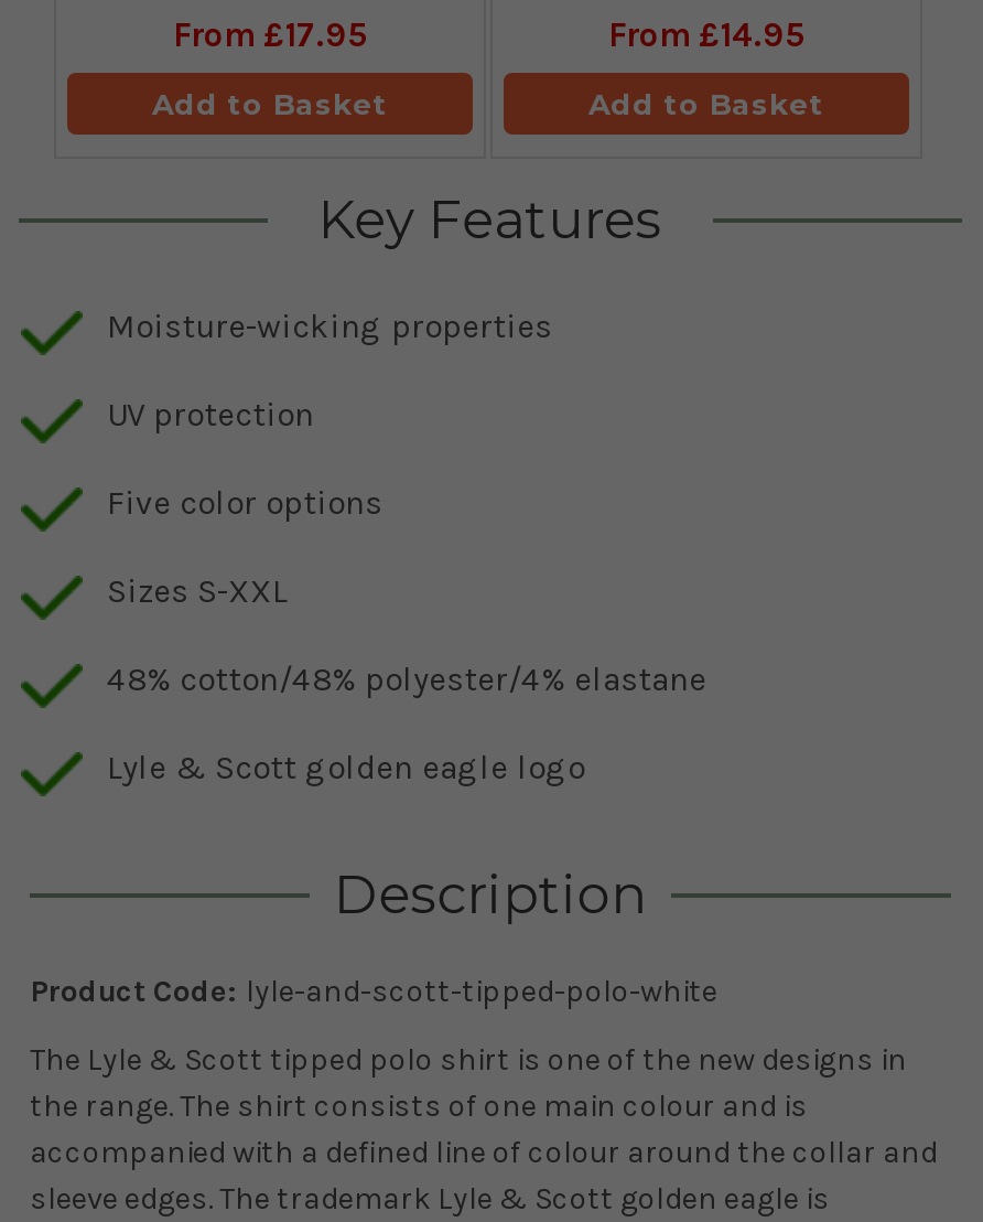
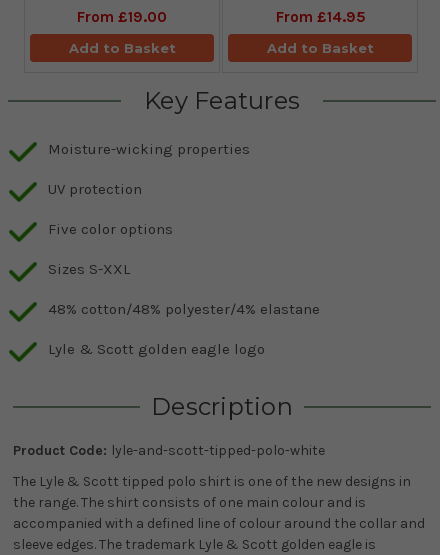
[173,15,367,54] From £17.95 -> [77,8,167,26] From £19.00

